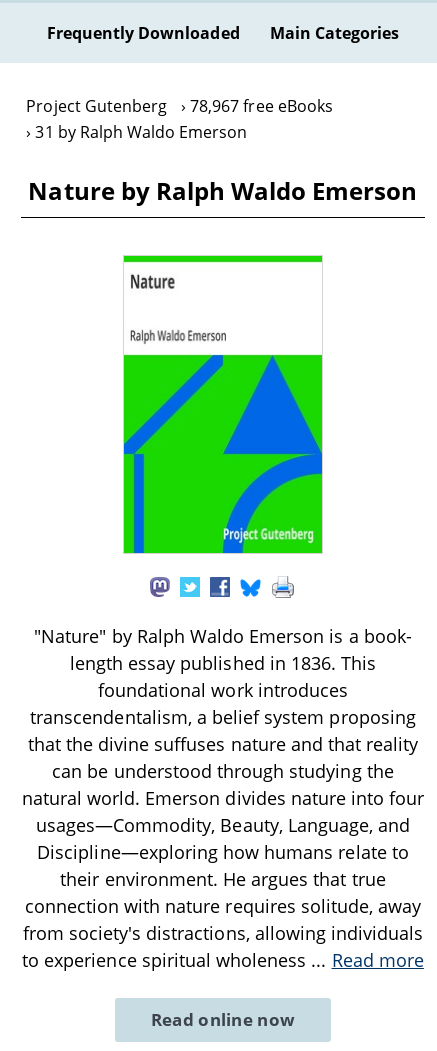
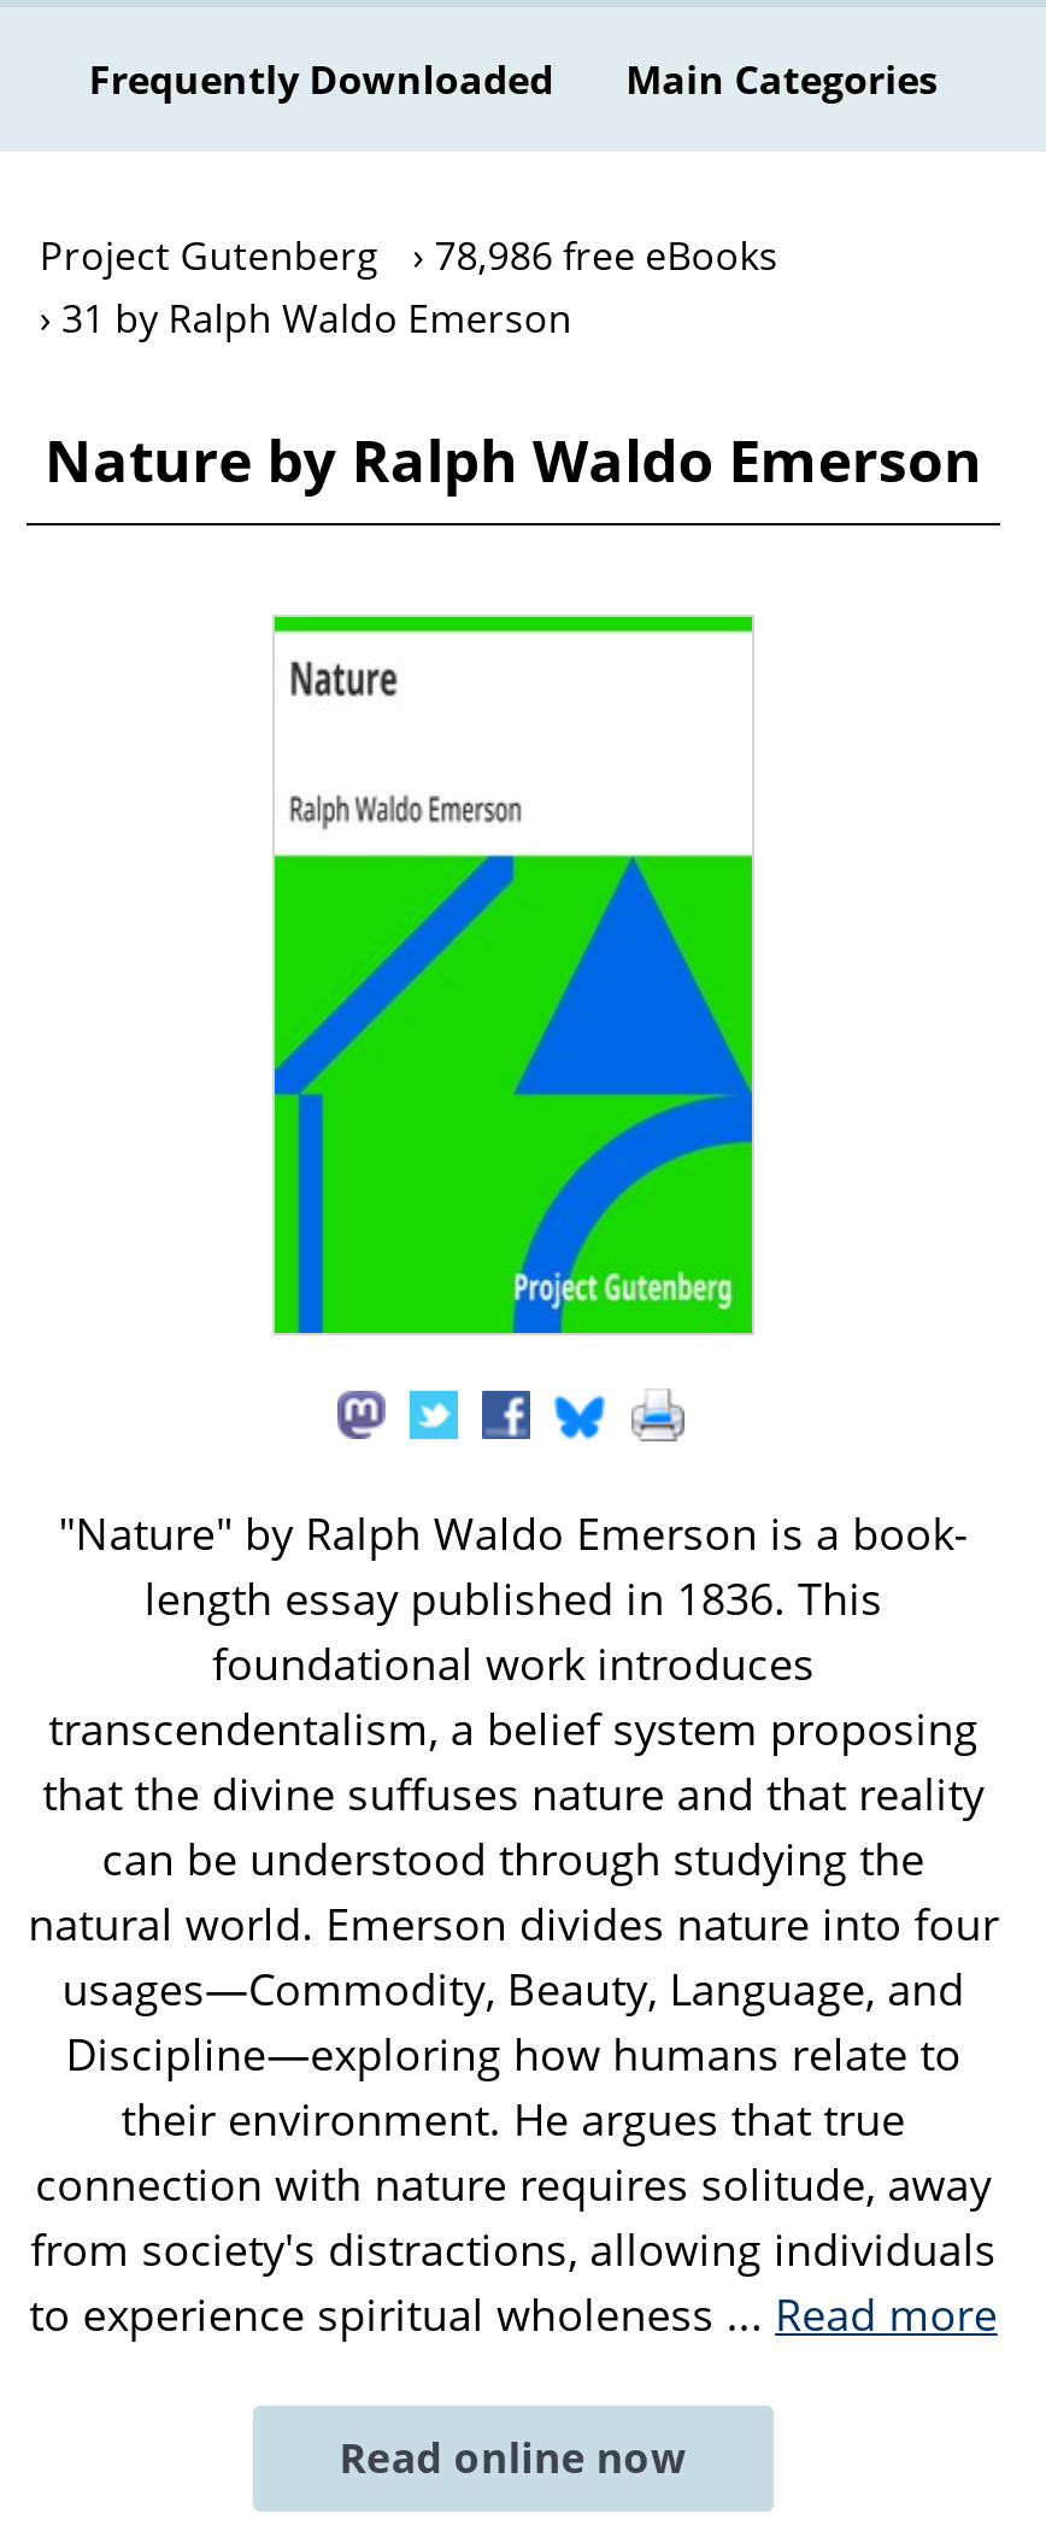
[26,95,333,117] Project Gutenberg 78,967 free eBooks -> [40,229,778,282] Project Gutenberg 78,986 free eBooks

